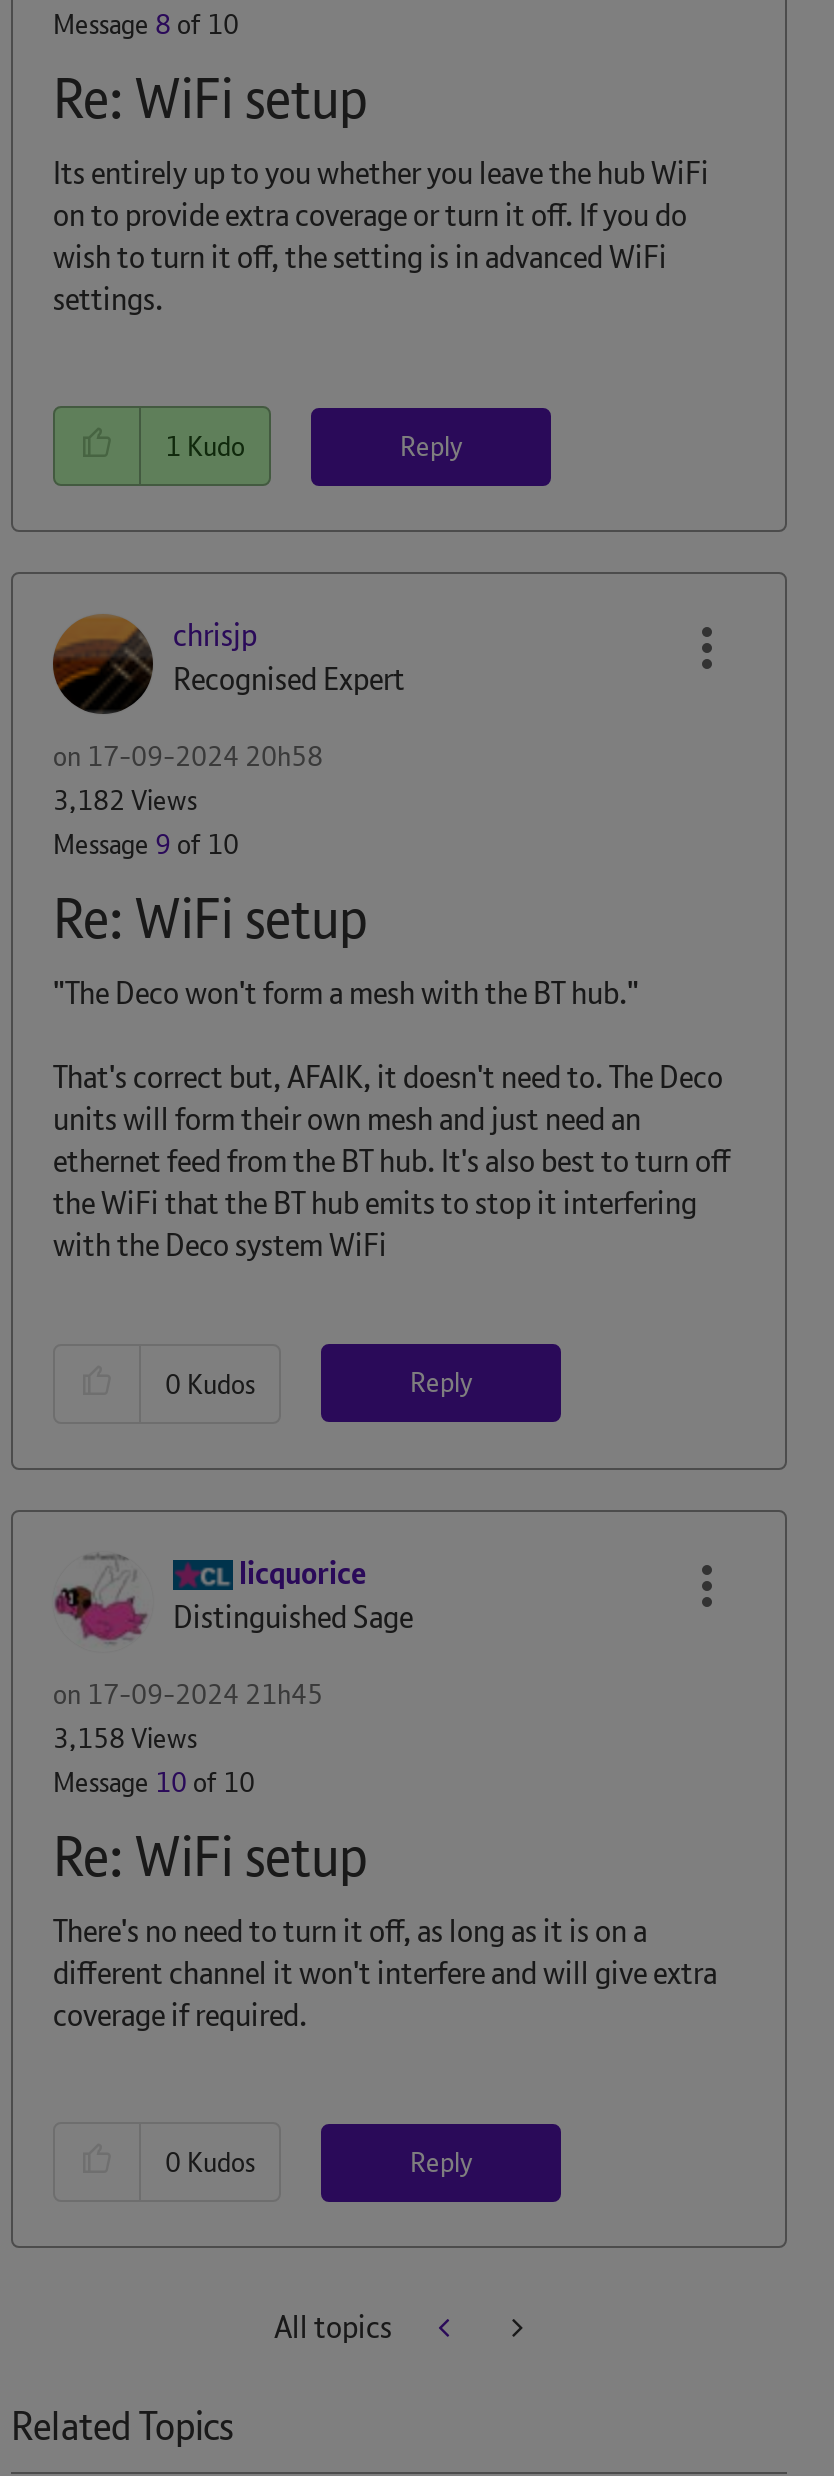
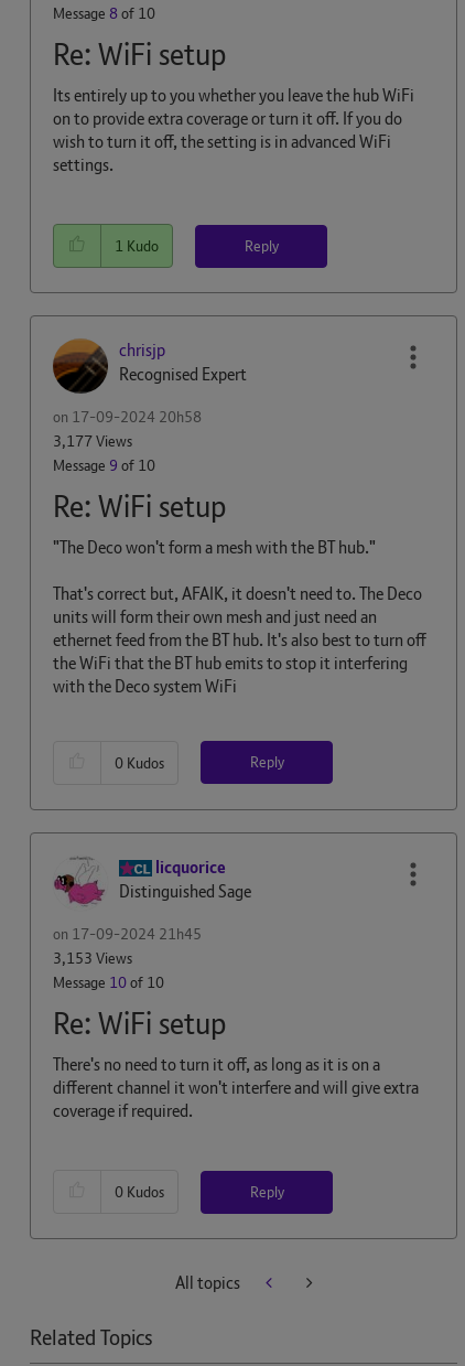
[53,782,197,818] 3,182 Views -> [53,431,132,451] 3,177 Views
[53,1719,197,1755] 3,158 Views -> [53,948,132,967] 3,153 Views

